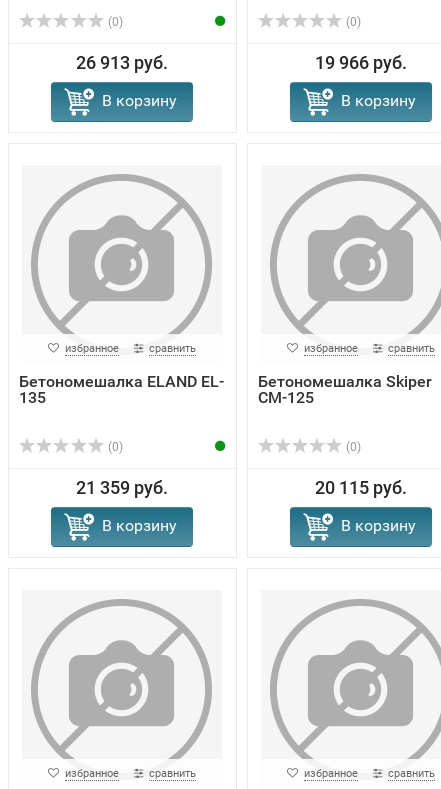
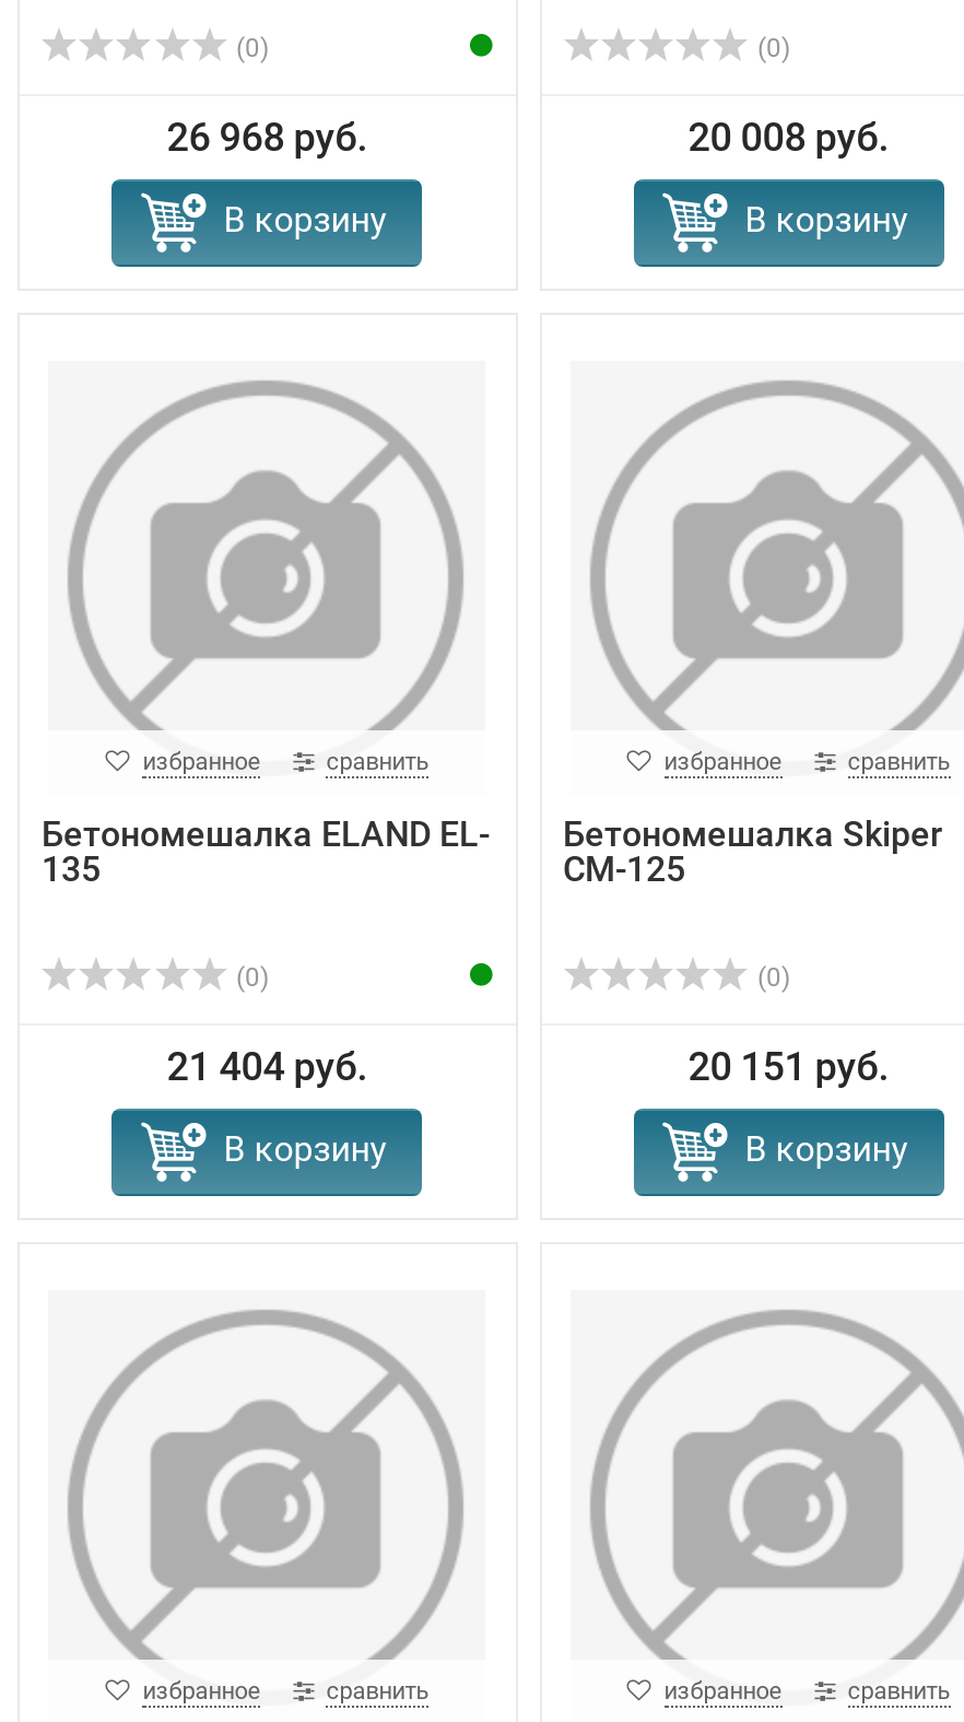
[76,52,168,73] 26 913 руб. -> [167,114,368,160] 26 968 руб.
[315,52,407,73] 19 966 руб. -> [688,114,889,160] 20 008 руб.
[76,477,168,498] 21 359 руб. -> [167,1044,368,1090] 21 404 руб.
[315,477,407,498] 20 115 руб. -> [688,1044,889,1090] 20 151 руб.

